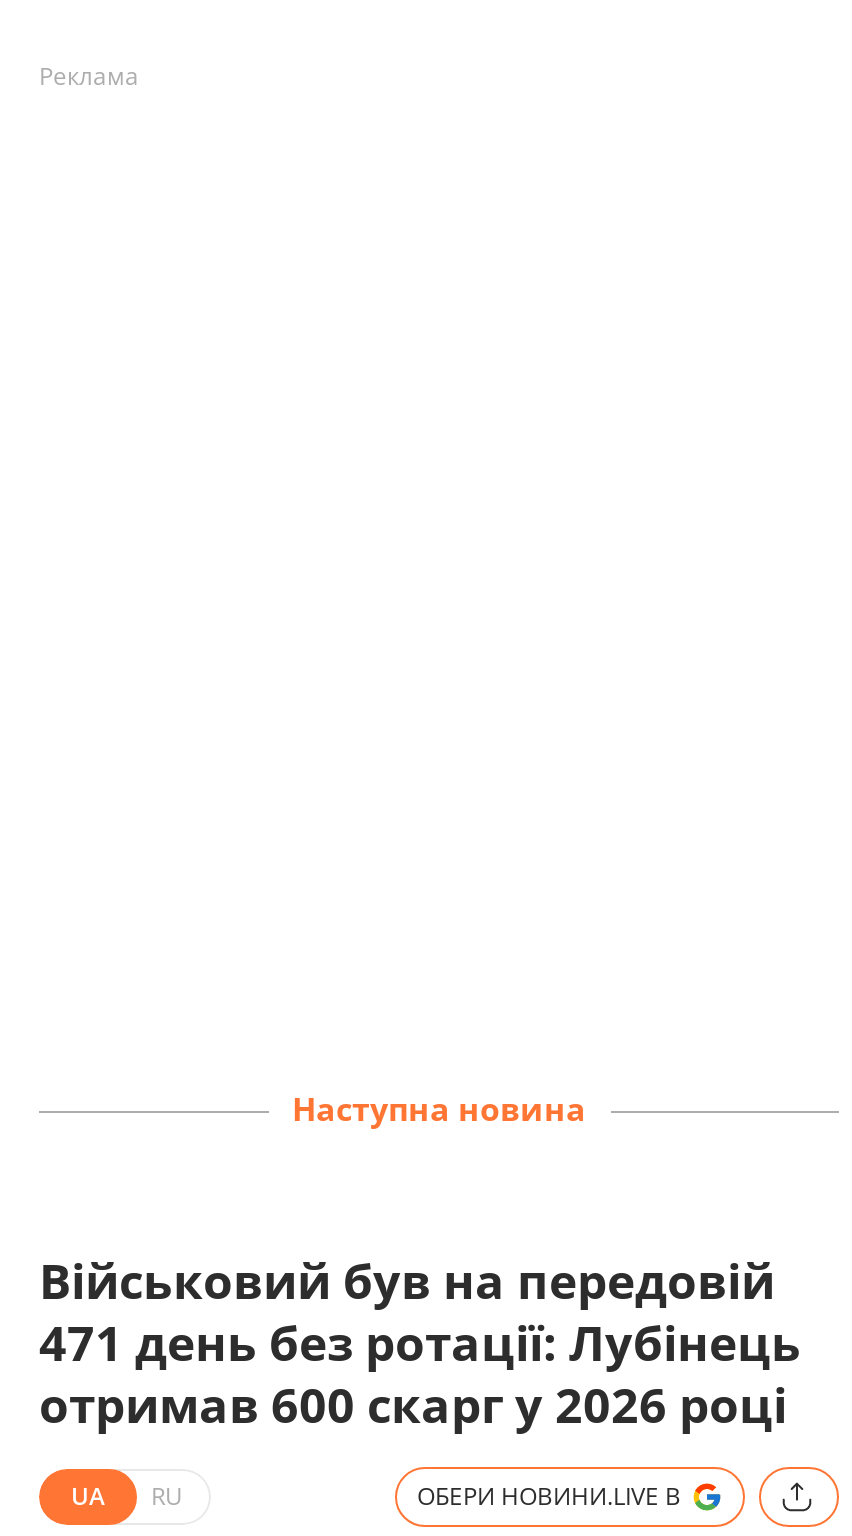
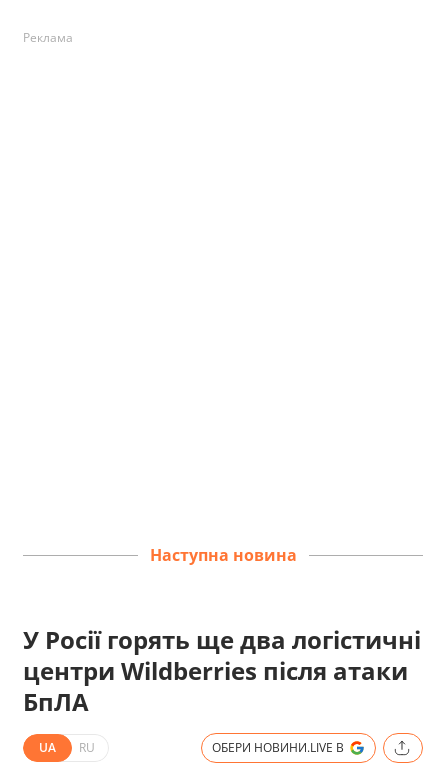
[39,1247,801,1437] Військовий був на передовій | 471 день без ротації: Лубінець | отримав 600 скарг у 2026 році -> [23,623,421,718] У Росії горять ще два логістичні | центри Wildberries після атаки | БпЛА

